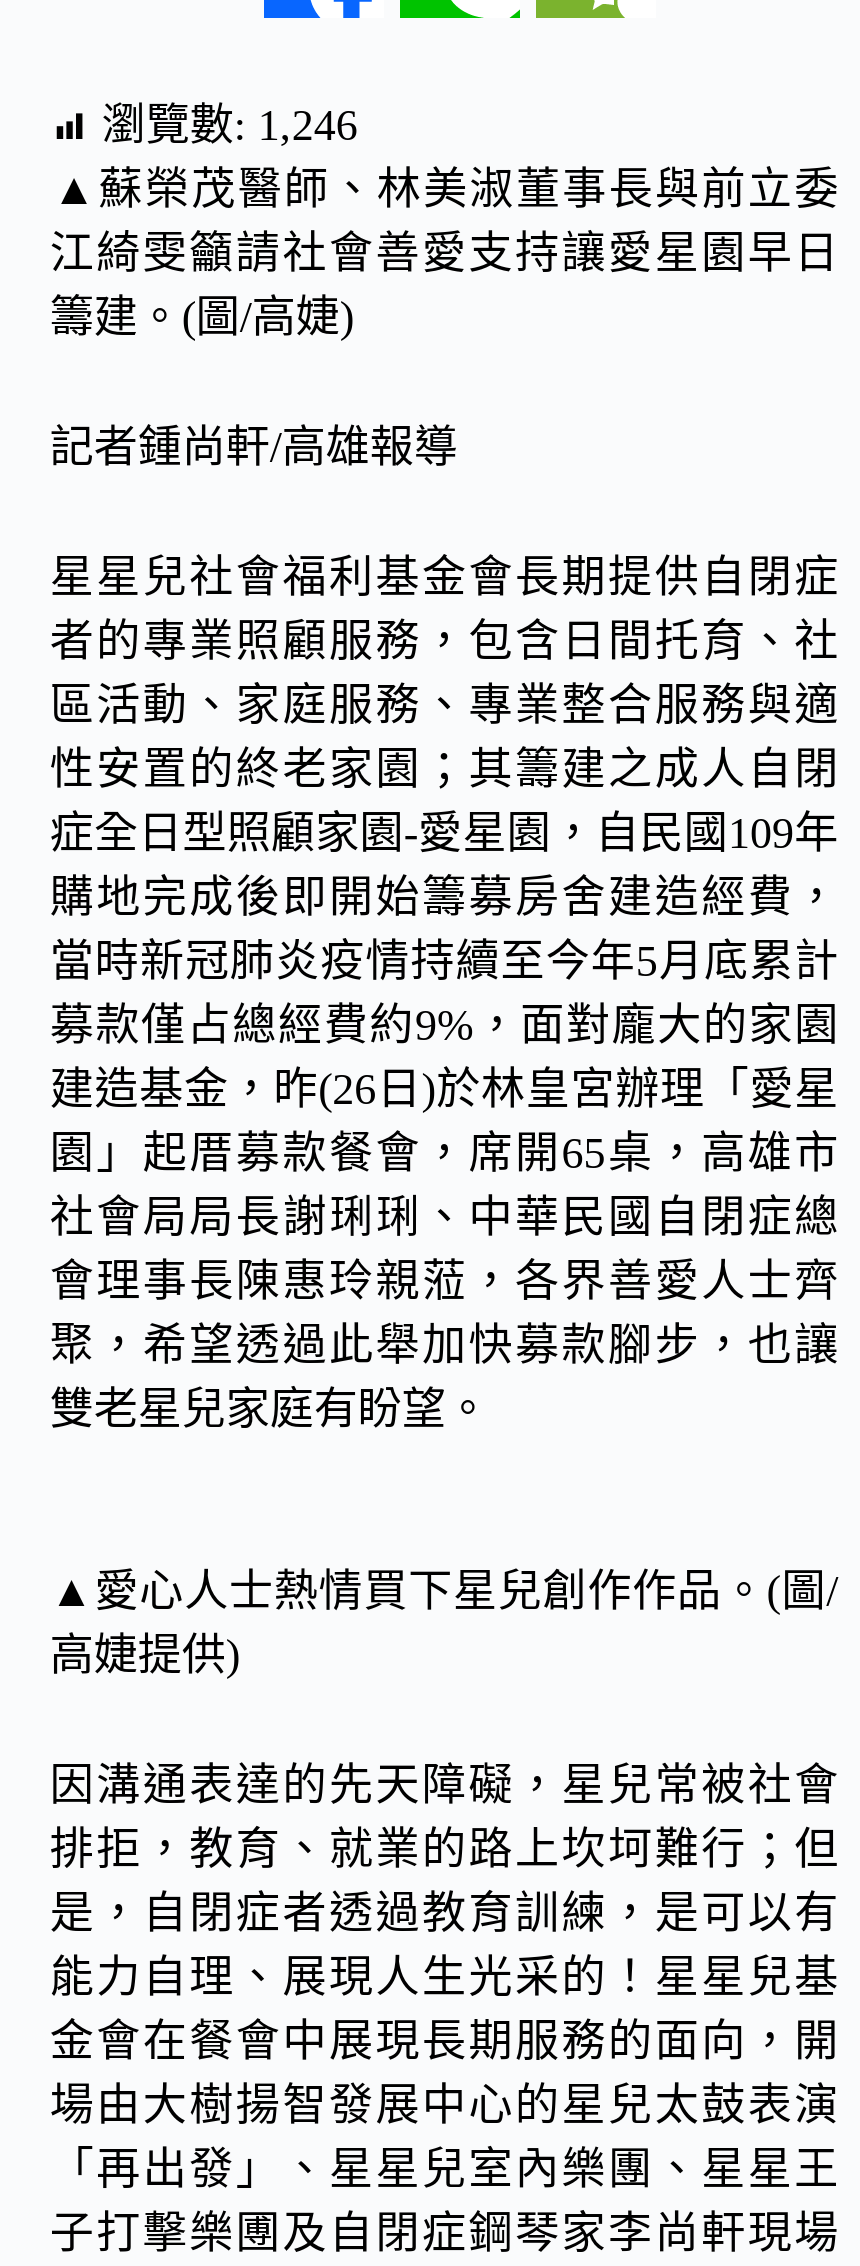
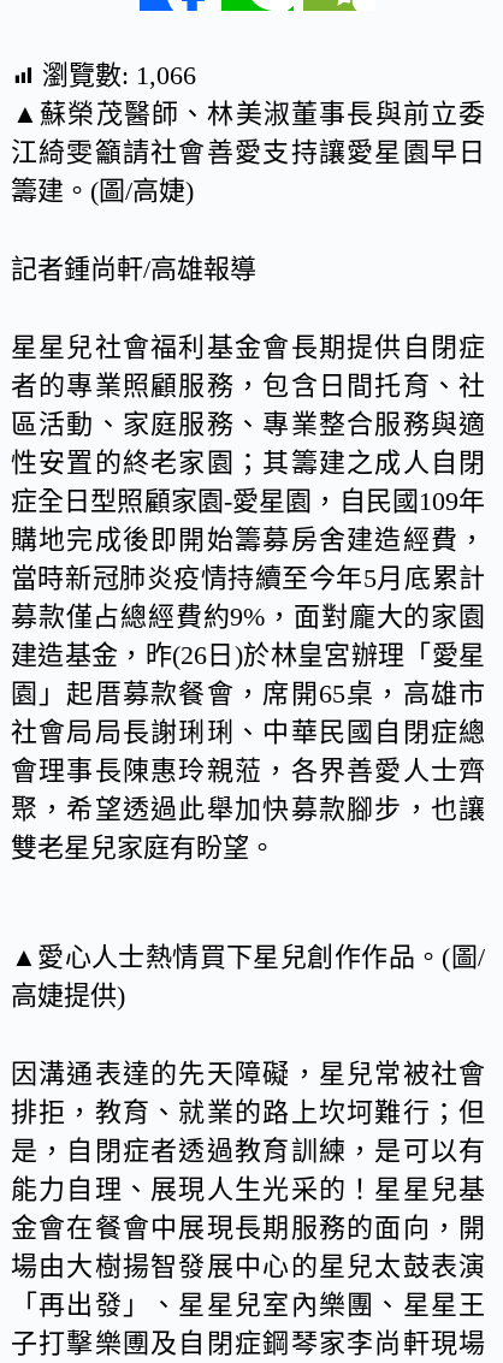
[102,100,358,150] 瀏覽數: 1,246 -> [42,60,196,90] 瀏覽數: 1,066

